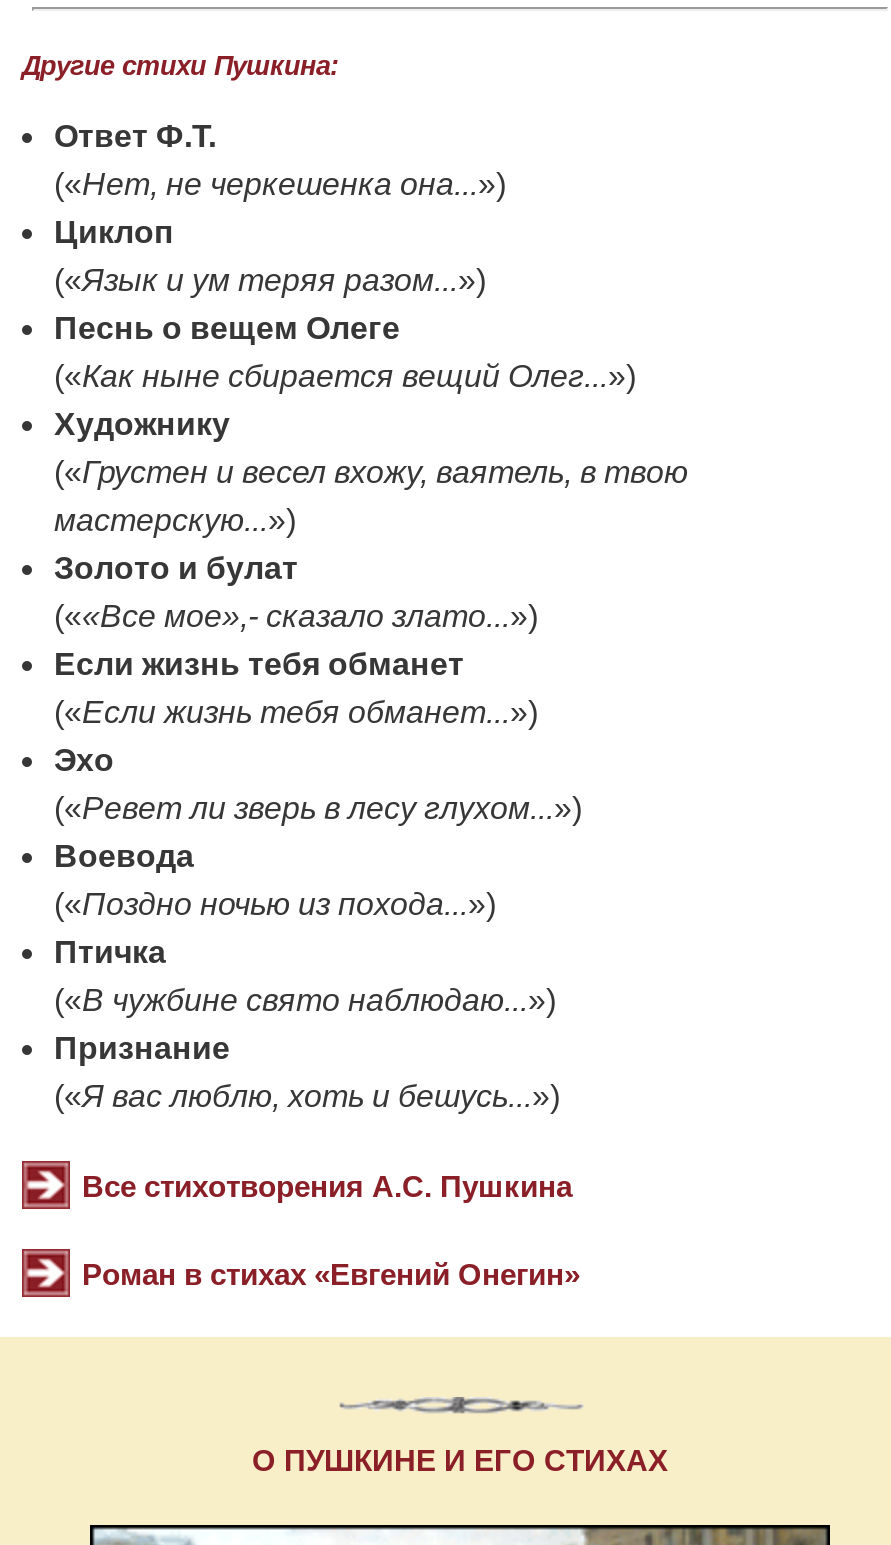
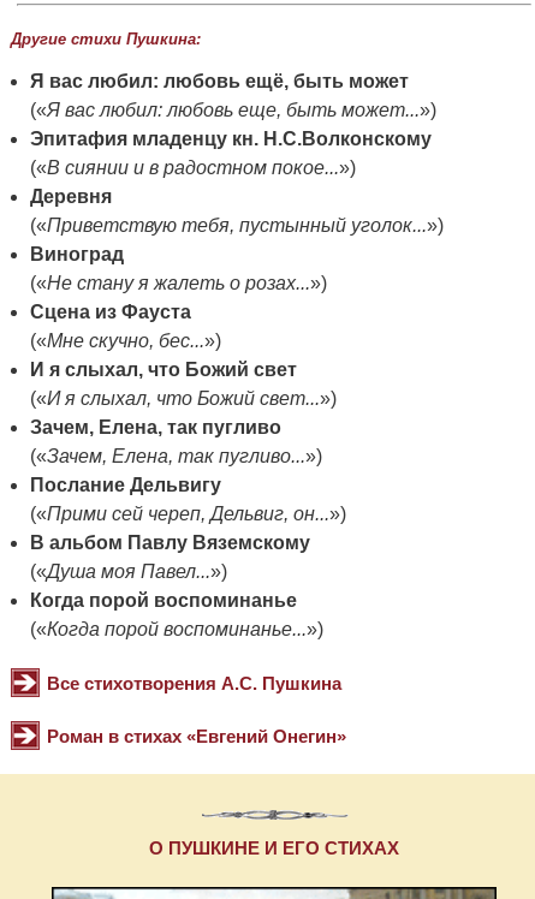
[54,119,688,1113] Ответ Ф.Т. | («Нет, не черкешенка она...») | Циклоп | («Язык и ум теряя разом...») | Песнь о вещем Олеге | («Как ныне сбирается вещий Олег...») | Художнику | («Грустен и весел вхожу, ваятель, в твою | мастерскую...») | Золото и булат | (««Все мое»,- сказало злато...») | Если жизнь тебя обманет | («Если жизнь тебя обманет...») | Эхо | («Ревет ли зверь в лесу глухом...») | Воевода | («Поздно ночью из похода...») | Птичка | («В чужбине свято наблюдаю...») | Признание | («Я вас люблю, хоть и бешусь...») -> [30,71,444,639] Я вас любил: любовь ещё, быть может | («Я вас любил: любовь еще, быть может...») | Эпитафия младенцу кн. Н.С.Волконскому | («В сиянии и в радостном покое...») | Деревня | («Приветствую тебя, пустынный уголок...») | Виноград | («Не стану я жалеть о розах...») | Сцена из Фауста | («Мне скучно, бес...») | И я слыхал, что Божий свет | («И я слыхал, что Божий свет...») | Зачем, Елена, так пугливо | («Зачем, Елена, так пугливо...») | Послание Дельвигу | («Прими сей череп, Дельвиг, он...») | В альбом Павлу Вяземскому | («Душа моя Павел...») | Когда порой воспоминанье | («Когда порой воспоминанье...»)

